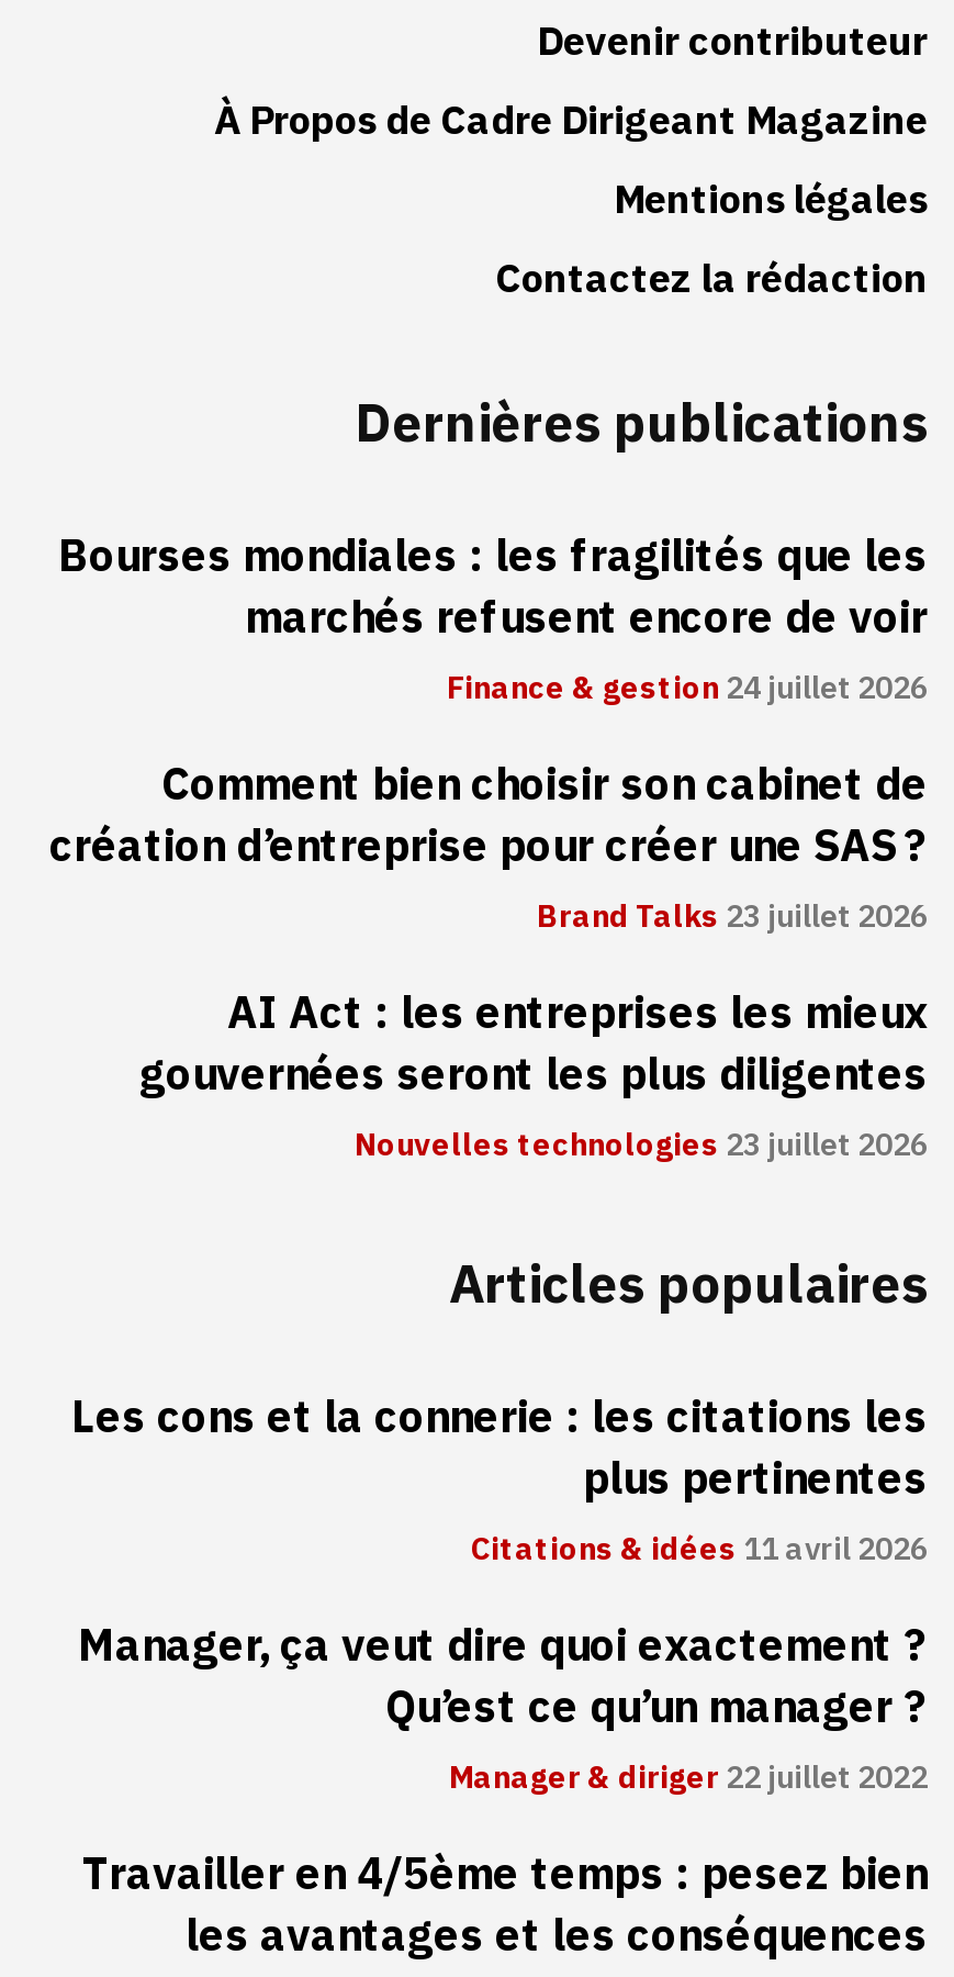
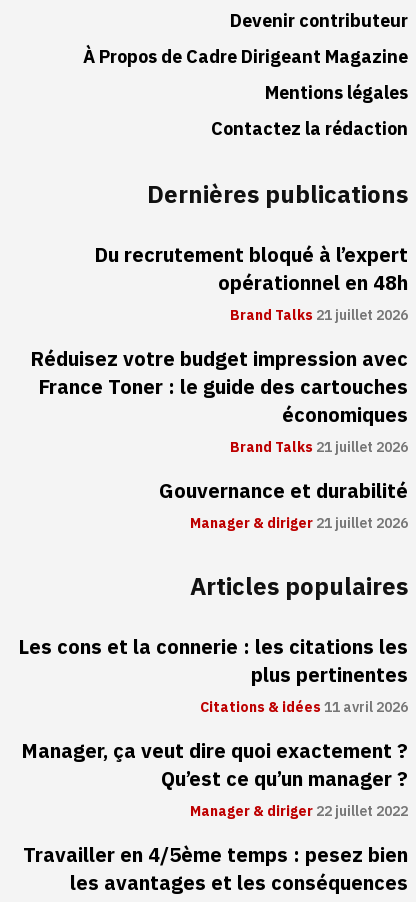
[58,522,928,711] Bourses mondiales : les fragilités que les | marchés refusent encore de voir | Finance & gestion 24 juillet 2026 -> [94,239,408,325] Du recrutement bloqué à l’expert | opérationnel en 48h | Brand Talks 21 juillet 2026
[49,750,928,939] Comment bien choisir son cabinet de | création d’entreprise pour créer une SAS ? | Brand Talks 23 juillet 2026 -> [30,343,408,457] Réduisez votre budget impression avec | France Toner : le guide des cartouches | économiques | Brand Talks 21 juillet 2026
[139,979,928,1168] AI Act : les entreprises les mieux | gouvernées seront les plus diligentes | Nouvelles technologies 23 juillet 2026 -> [159,475,408,533] Gouvernance et durabilité | Manager & diriger 21 juillet 2026

